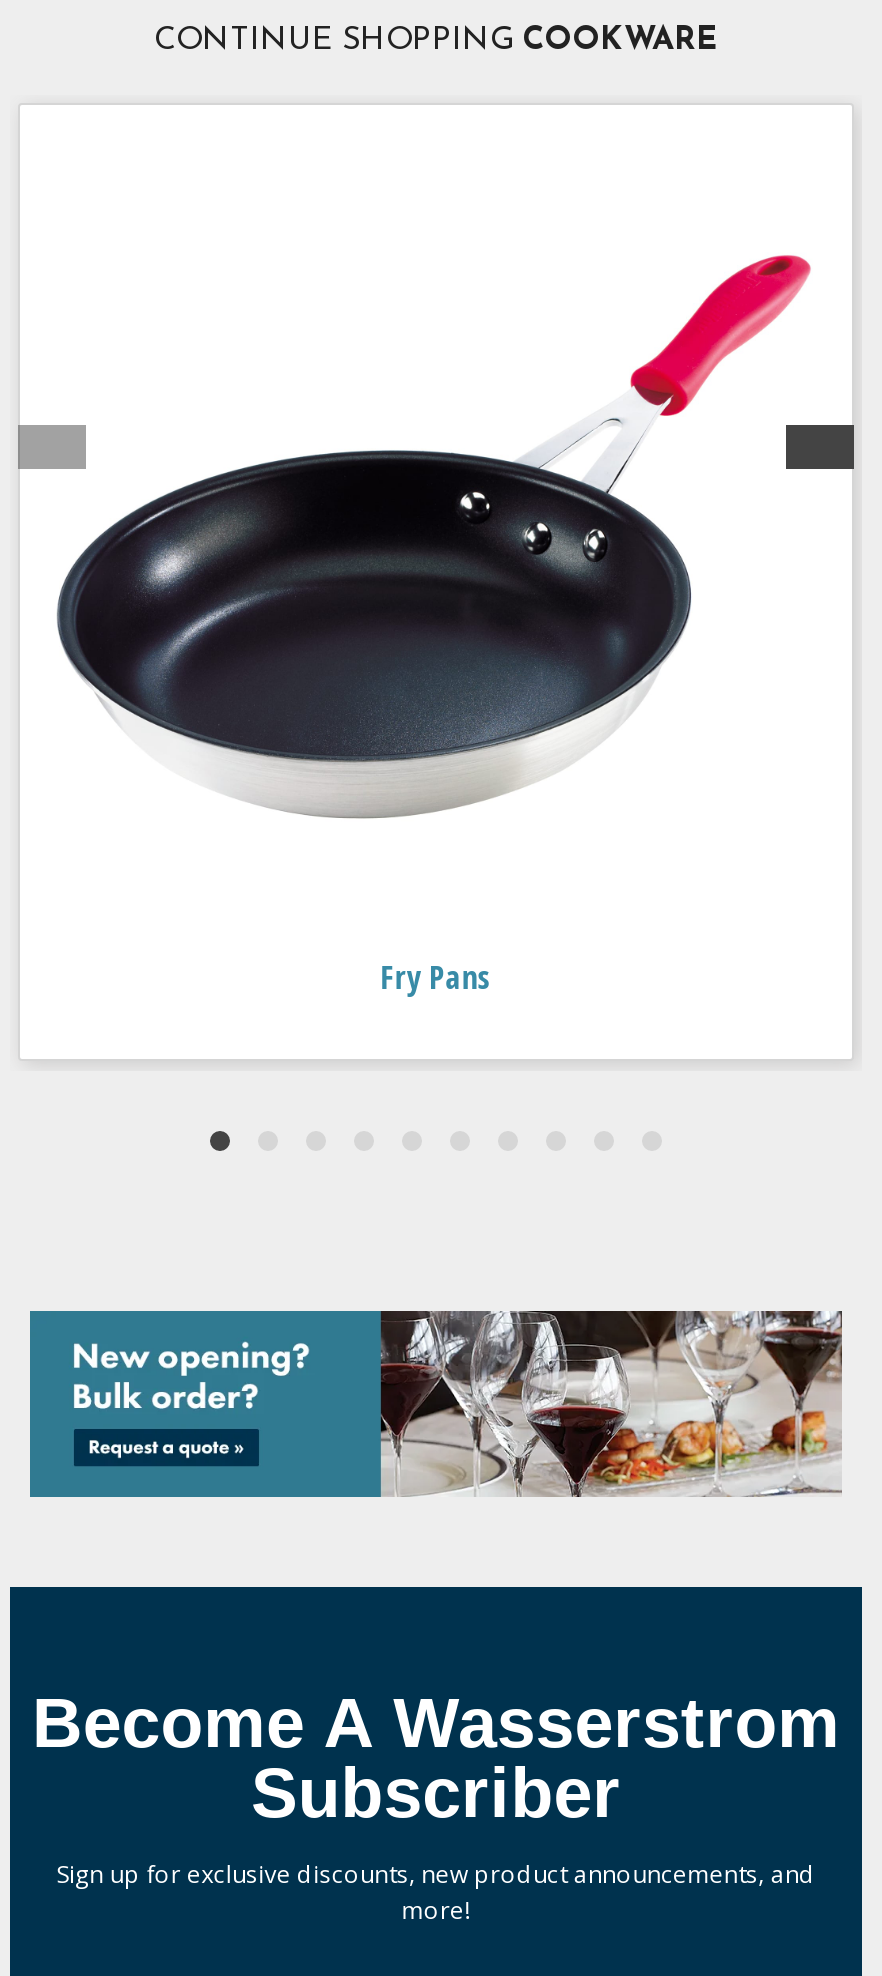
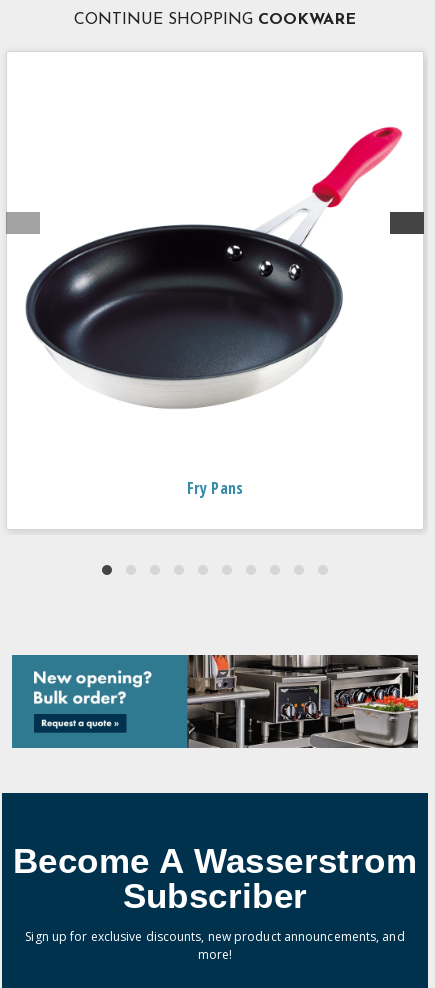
[378,1309,842,1497] [image] -> [187,654,419,749] [image]

